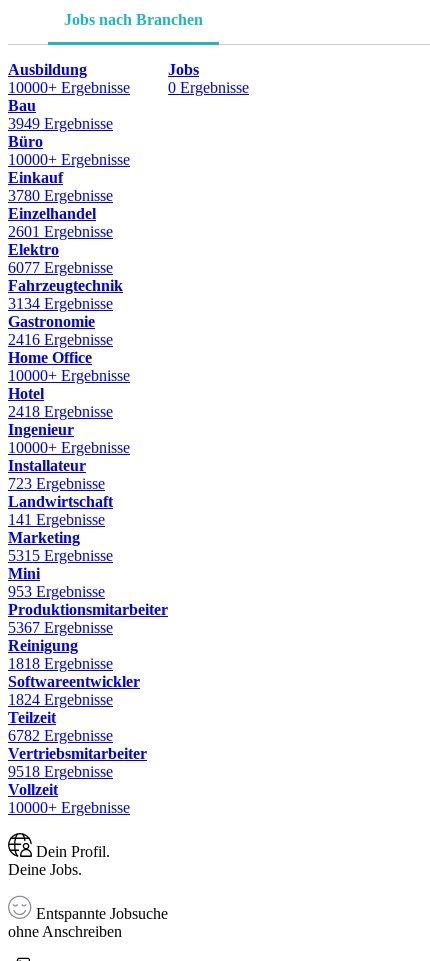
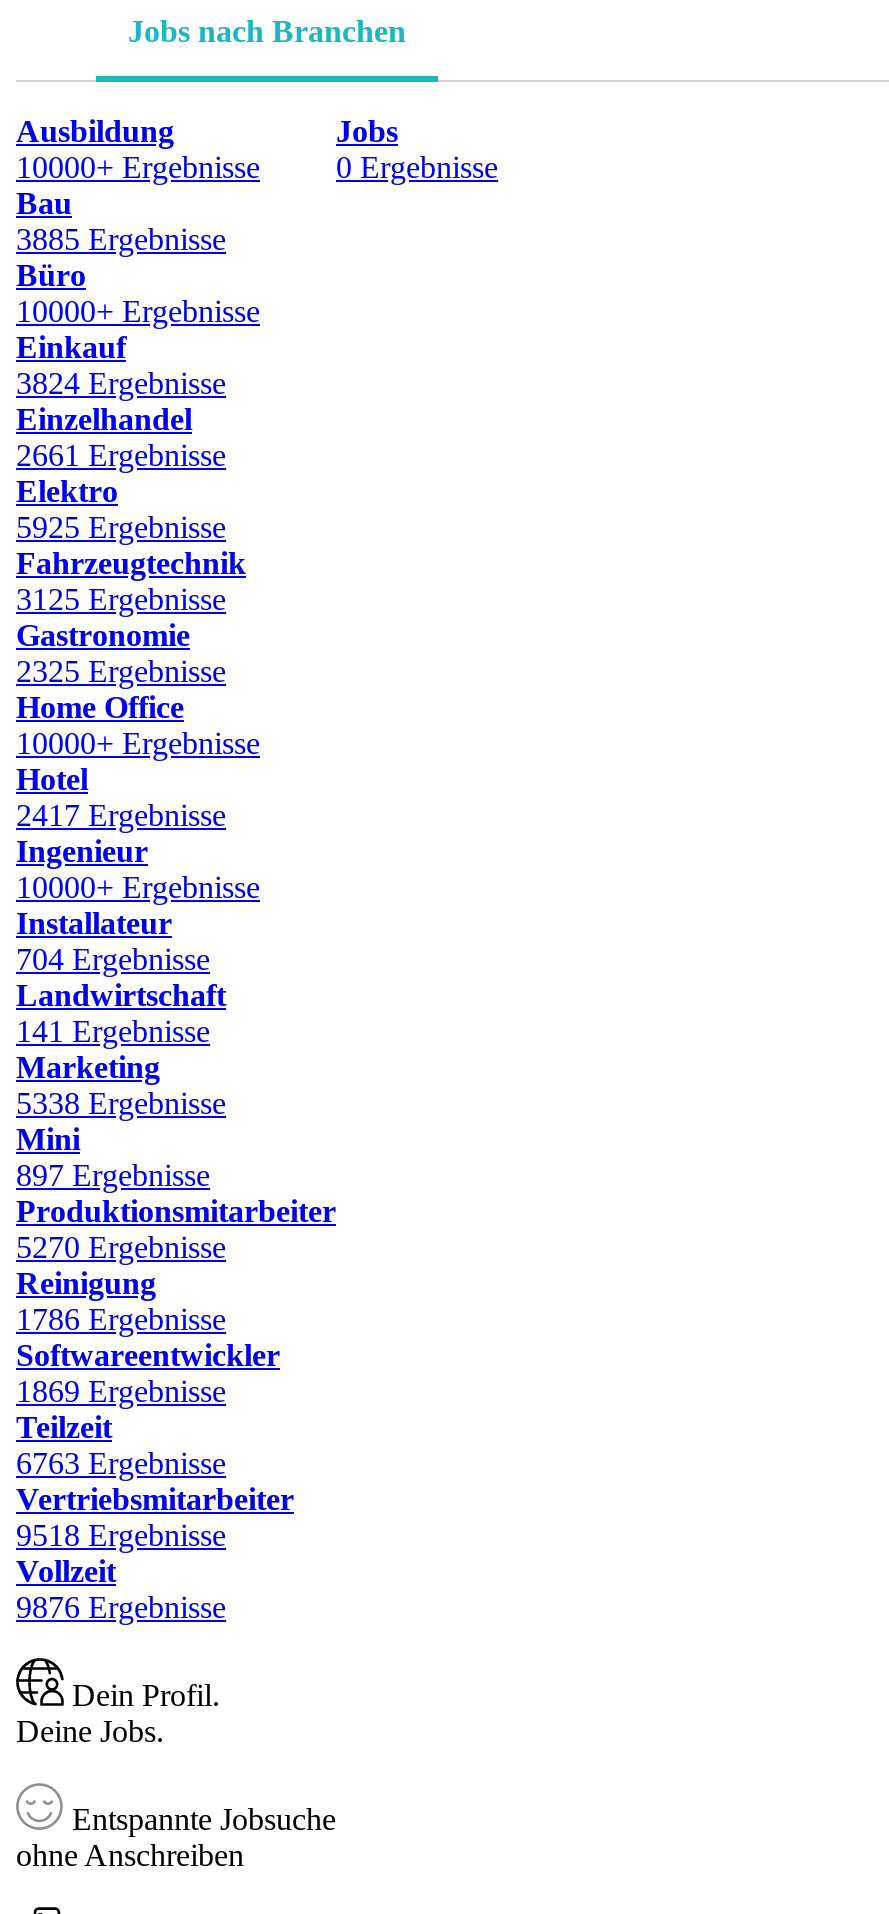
[8,115,113,132] 3949 Ergebnisse -> [16,221,226,255] 3885 Ergebnisse
[8,187,113,204] 3780 Ergebnisse -> [16,365,226,399] 3824 Ergebnisse
[8,223,113,240] 2601 Ergebnisse -> [16,437,226,471] 2661 Ergebnisse
[8,259,113,276] 6077 Ergebnisse -> [16,509,226,543] 5925 Ergebnisse
[8,295,113,312] 3134 Ergebnisse -> [16,581,226,615] 3125 Ergebnisse
[8,331,113,348] 2416 Ergebnisse -> [16,653,226,687] 2325 Ergebnisse
[8,403,113,420] 2418 Ergebnisse -> [16,797,226,831] 2417 Ergebnisse
[8,475,105,492] 723 Ergebnisse -> [16,941,210,975] 704 Ergebnisse
[8,547,113,564] 5315 Ergebnisse -> [16,1085,226,1119] 5338 Ergebnisse
[8,583,105,600] 953 Ergebnisse -> [16,1157,210,1191] 897 Ergebnisse
[8,619,113,636] 5367 Ergebnisse -> [16,1229,226,1263] 5270 Ergebnisse
[8,655,113,672] 1818 Ergebnisse -> [16,1301,226,1335] 1786 Ergebnisse
[8,691,113,708] 1824 Ergebnisse -> [16,1373,226,1407] 1869 Ergebnisse
[8,727,113,744] 6782 Ergebnisse -> [16,1445,226,1479] 6763 Ergebnisse
[8,799,130,816] 10000+ Ergebnisse -> [16,1589,226,1623] 9876 Ergebnisse

